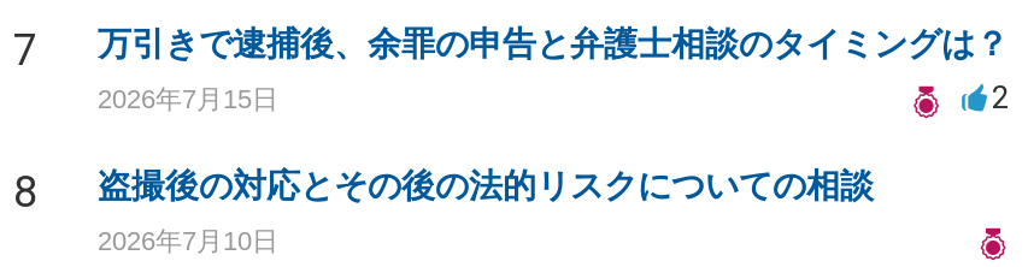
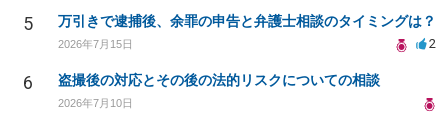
[13,25,1009,75] 7 万引きで逮捕後、余罪の申告と弁護士相談のタイミングは？ -> [23,13,436,34] 5 万引きで逮捕後、余罪の申告と弁護士相談のタイミングは？
[13,166,874,217] 8 盗撮後の対応とその後の法的リスクについての相談 -> [23,72,380,93] 6 盗撮後の対応とその後の法的リスクについての相談

